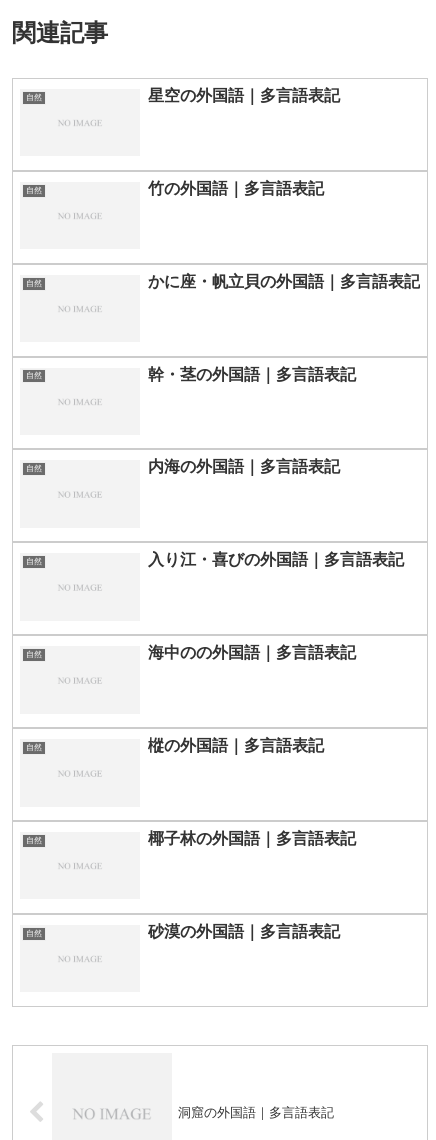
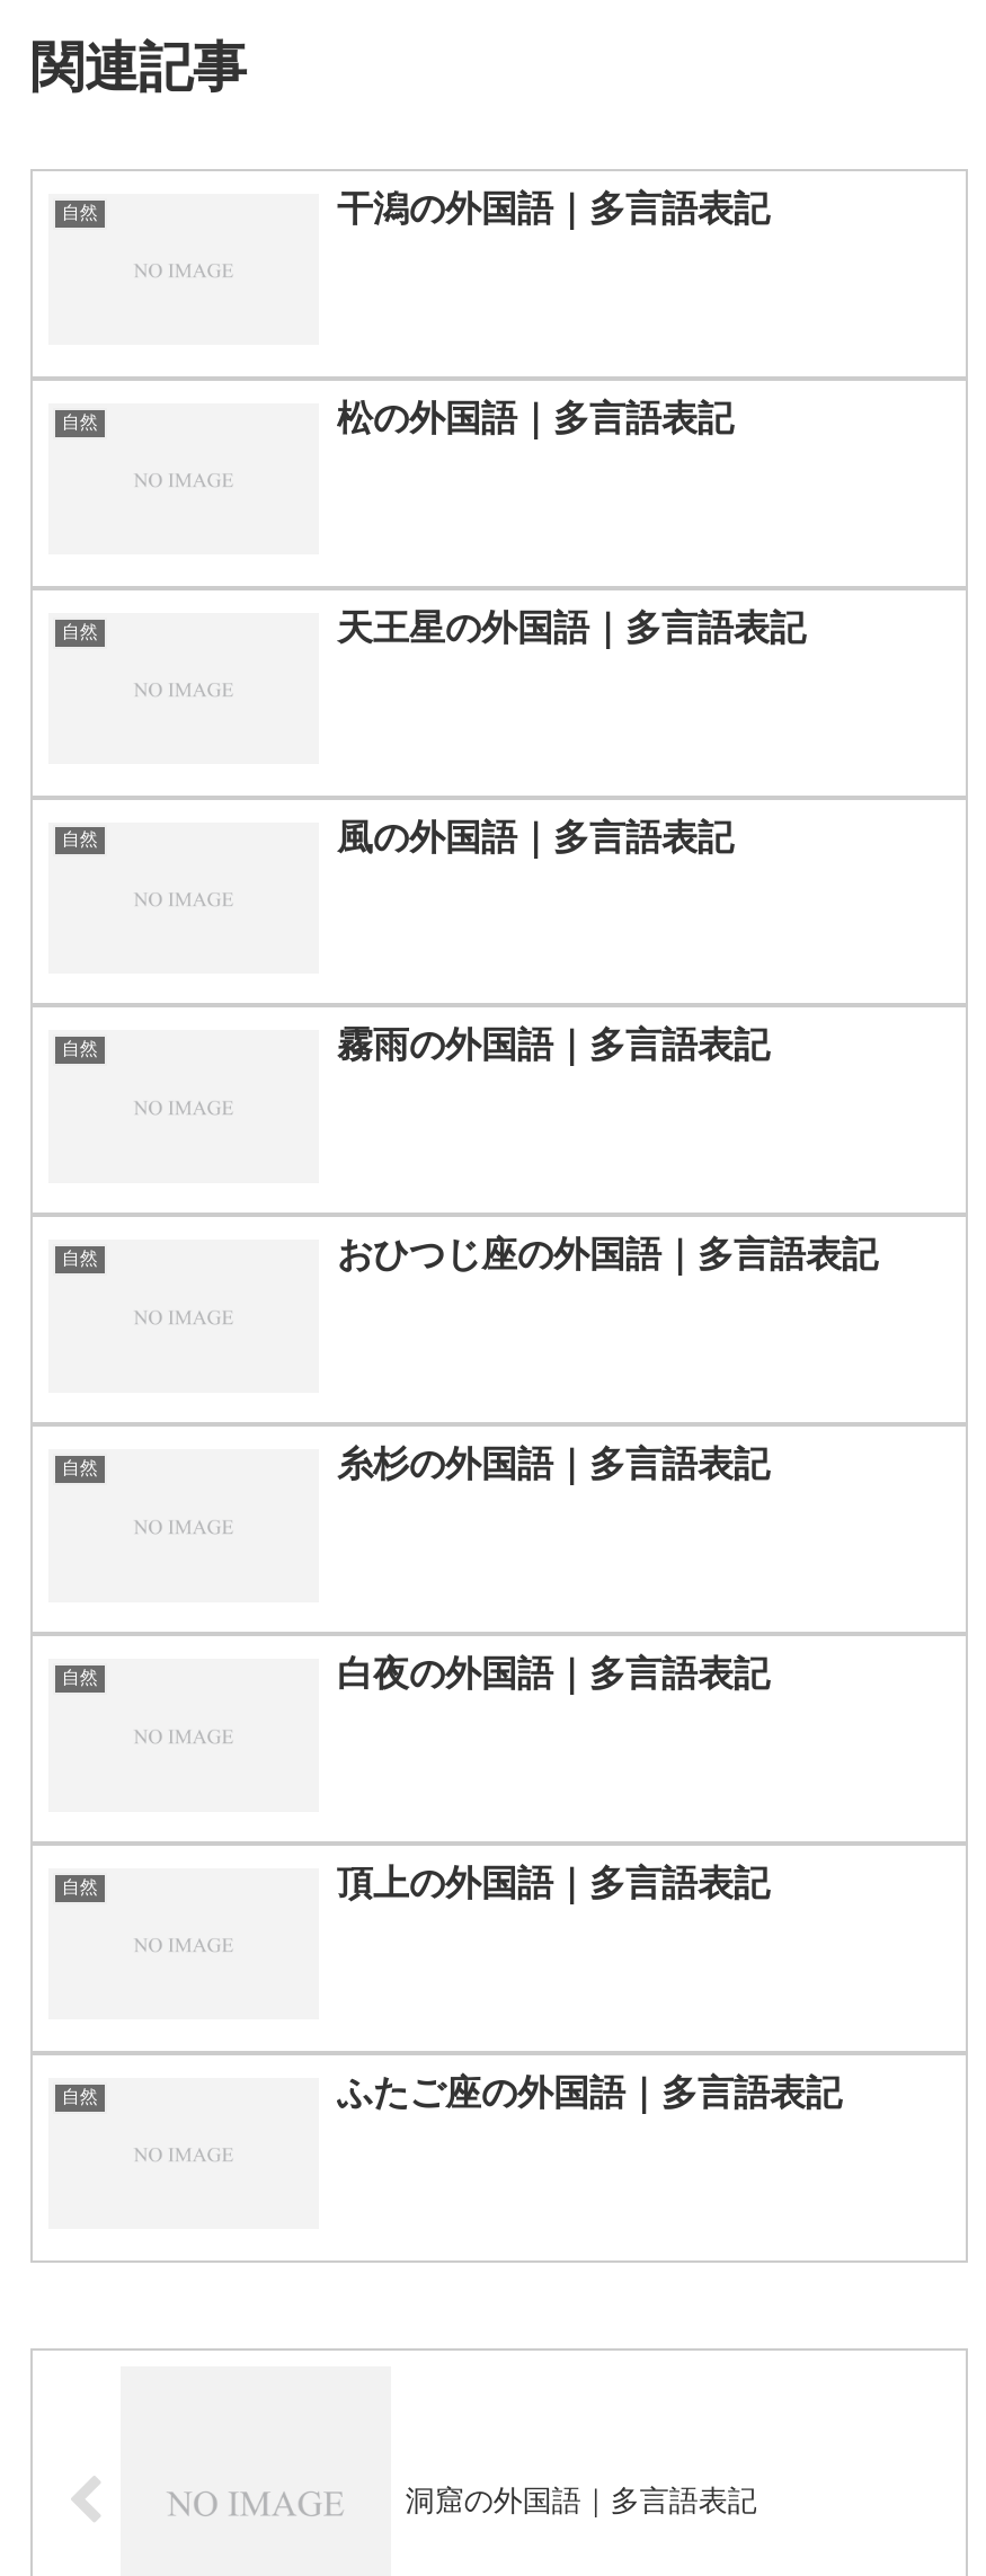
[148,87,340,104] 星空の外国語｜多言語表記 -> [337,189,770,227] 干潟の外国語｜多言語表記
[148,180,324,197] 竹の外国語｜多言語表記 -> [337,398,734,437] 松の外国語｜多言語表記
[148,273,420,290] かに座・帆立貝の外国語｜多言語表記 -> [337,608,806,646] 天王星の外国語｜多言語表記
[148,365,356,382] 幹・茎の外国語｜多言語表記 -> [337,817,734,855] 風の外国語｜多言語表記
[148,458,340,475] 内海の外国語｜多言語表記 -> [337,1026,770,1065] 霧雨の外国語｜多言語表記
[148,551,404,568] 入り江・喜びの外国語｜多言語表記 -> [337,1236,878,1274] おひつじ座の外国語｜多言語表記
[148,644,356,661] 海中のの外国語｜多言語表記 -> [337,1445,770,1483] 糸杉の外国語｜多言語表記
[148,737,324,754] 樅の外国語｜多言語表記 -> [337,1654,770,1693] 白夜の外国語｜多言語表記
[148,830,356,847] 椰子林の外国語｜多言語表記 -> [337,1864,770,1902] 頂上の外国語｜多言語表記
[148,923,340,940] 砂漠の外国語｜多言語表記 -> [337,2073,842,2112] ふたご座の外国語｜多言語表記

